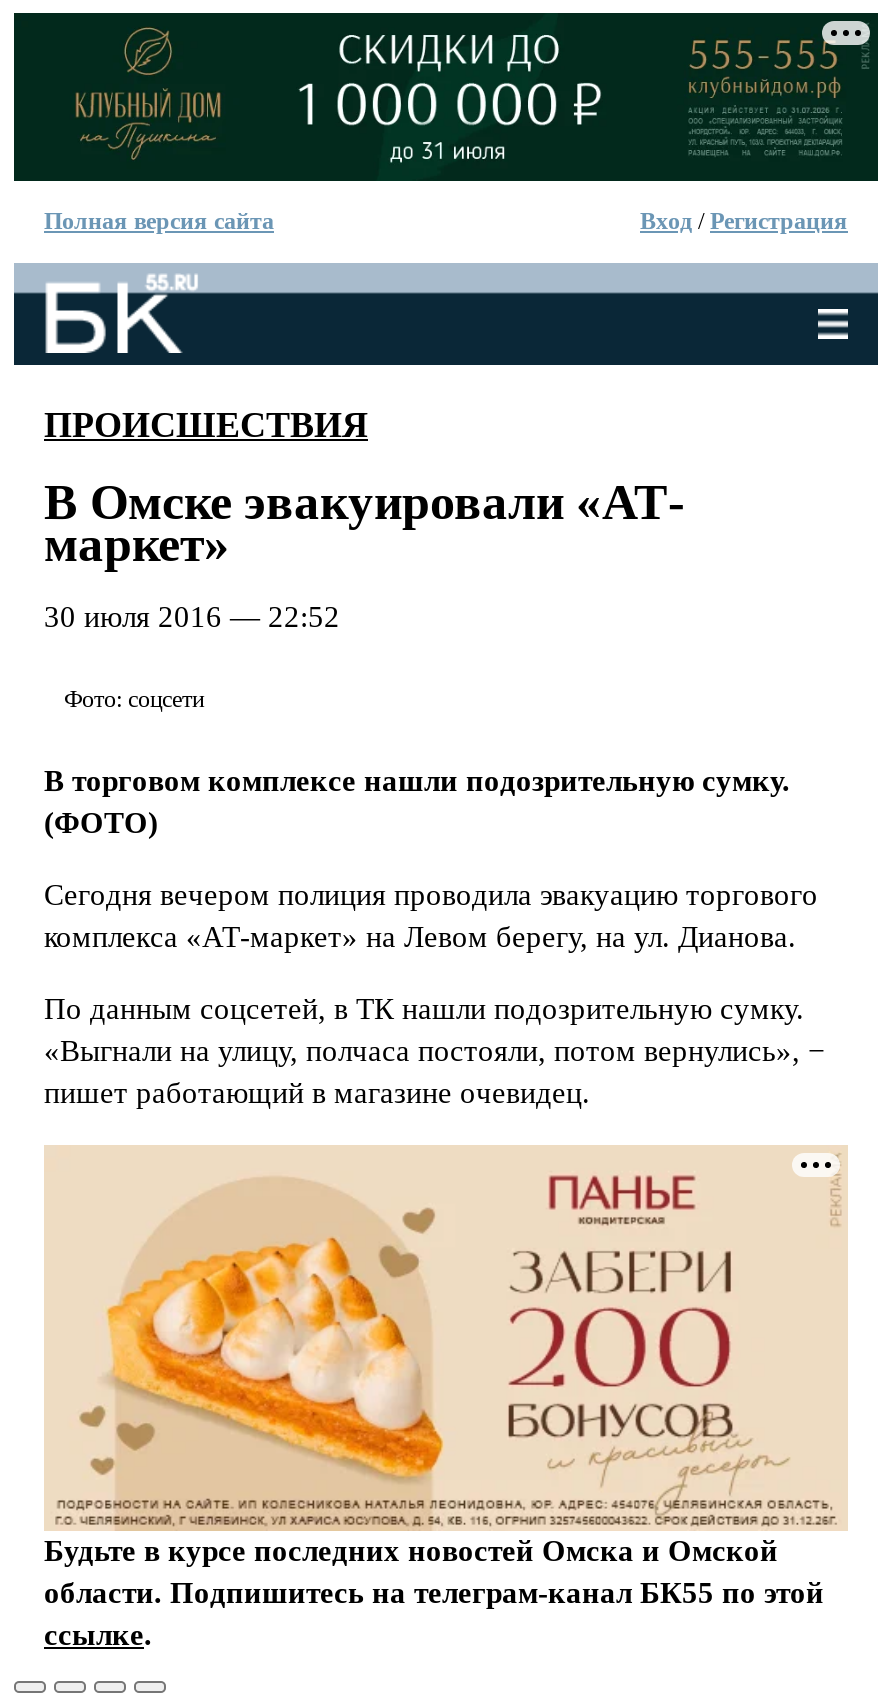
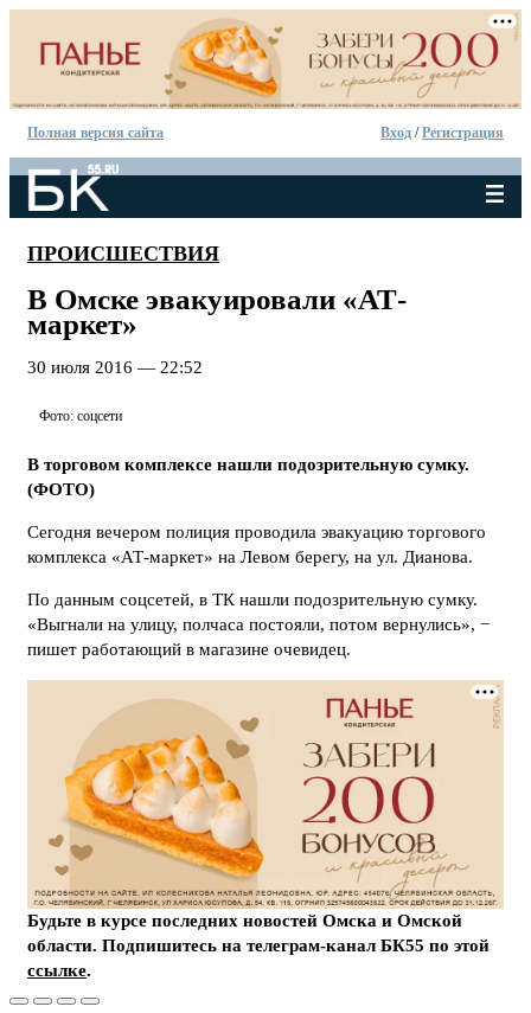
[12,11,880,183] [image] -> [9,9,522,109] [image]

